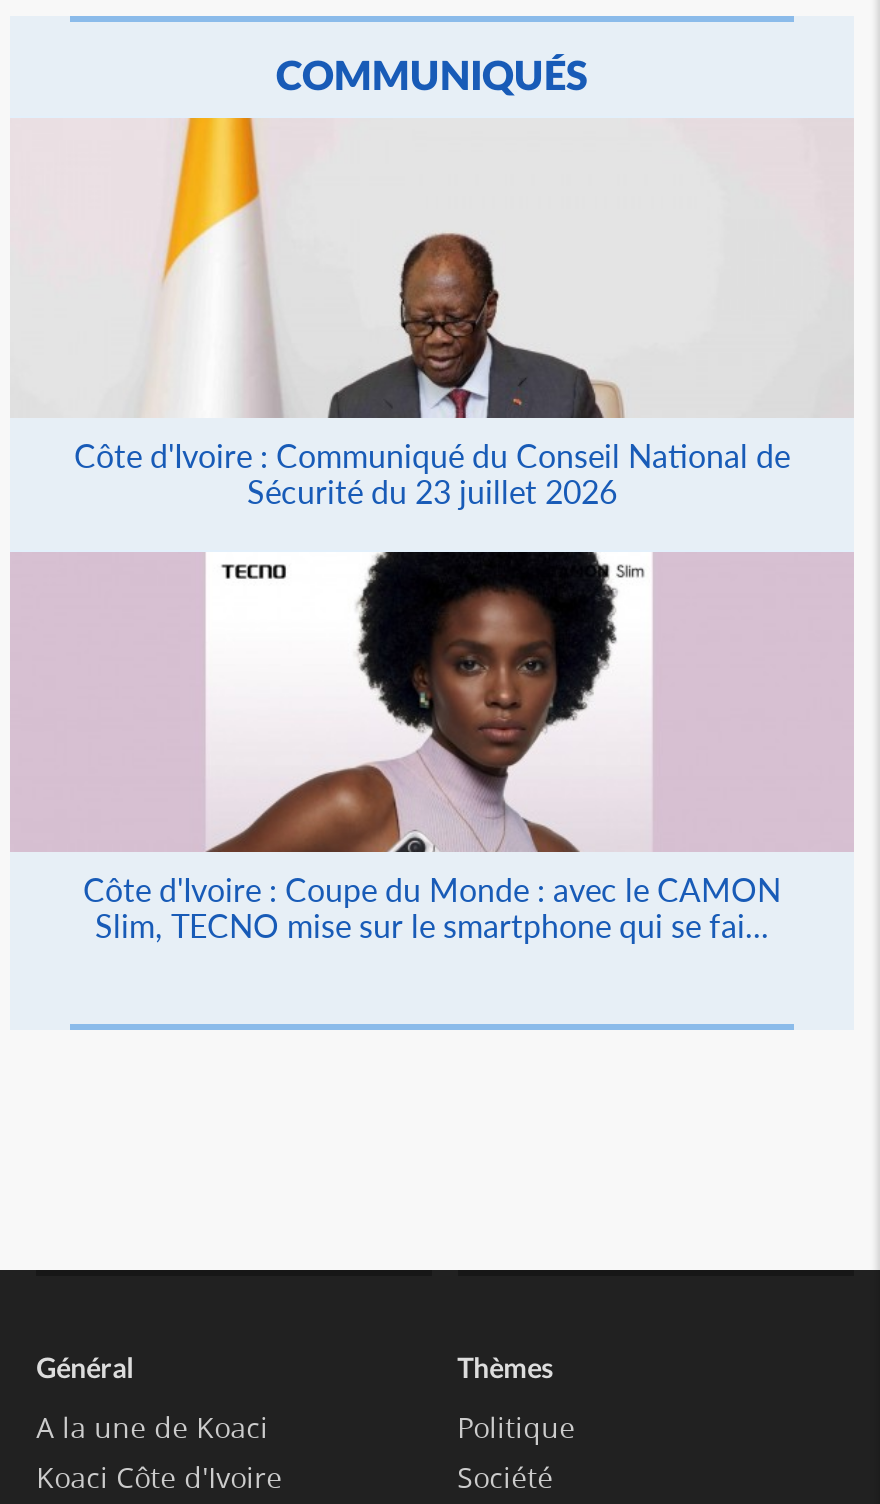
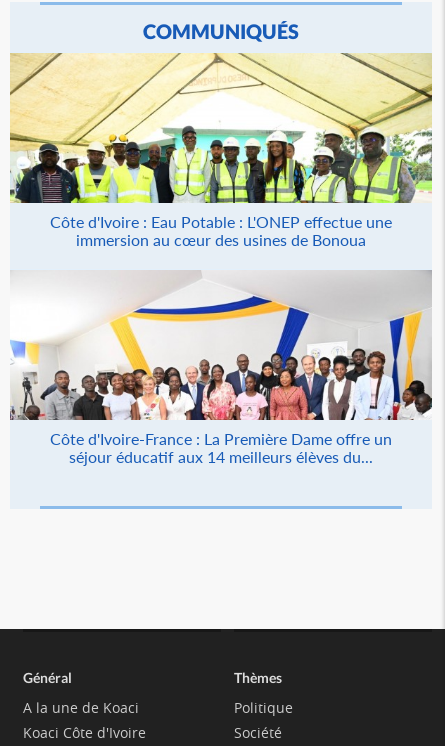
[10,116,854,510] [image] | Côte d'Ivoire : Communiqué du Conseil National de | Sécurité du 23 juillet 2026 -> [9,52,433,249] [image] | Côte d'Ivoire : Eau Potable : L'ONEP effectue une | immersion au cœur des usines de Bonoua
[10,550,854,944] [image] | Côte d'Ivoire : Coupe du Monde : avec le CAMON | Slim, TECNO mise sur le smartphone qui se fai... -> [10,270,433,466] [image] | Côte d'Ivoire-France : La Première Dame offre un | séjour éducatif aux 14 meilleurs élèves du...

